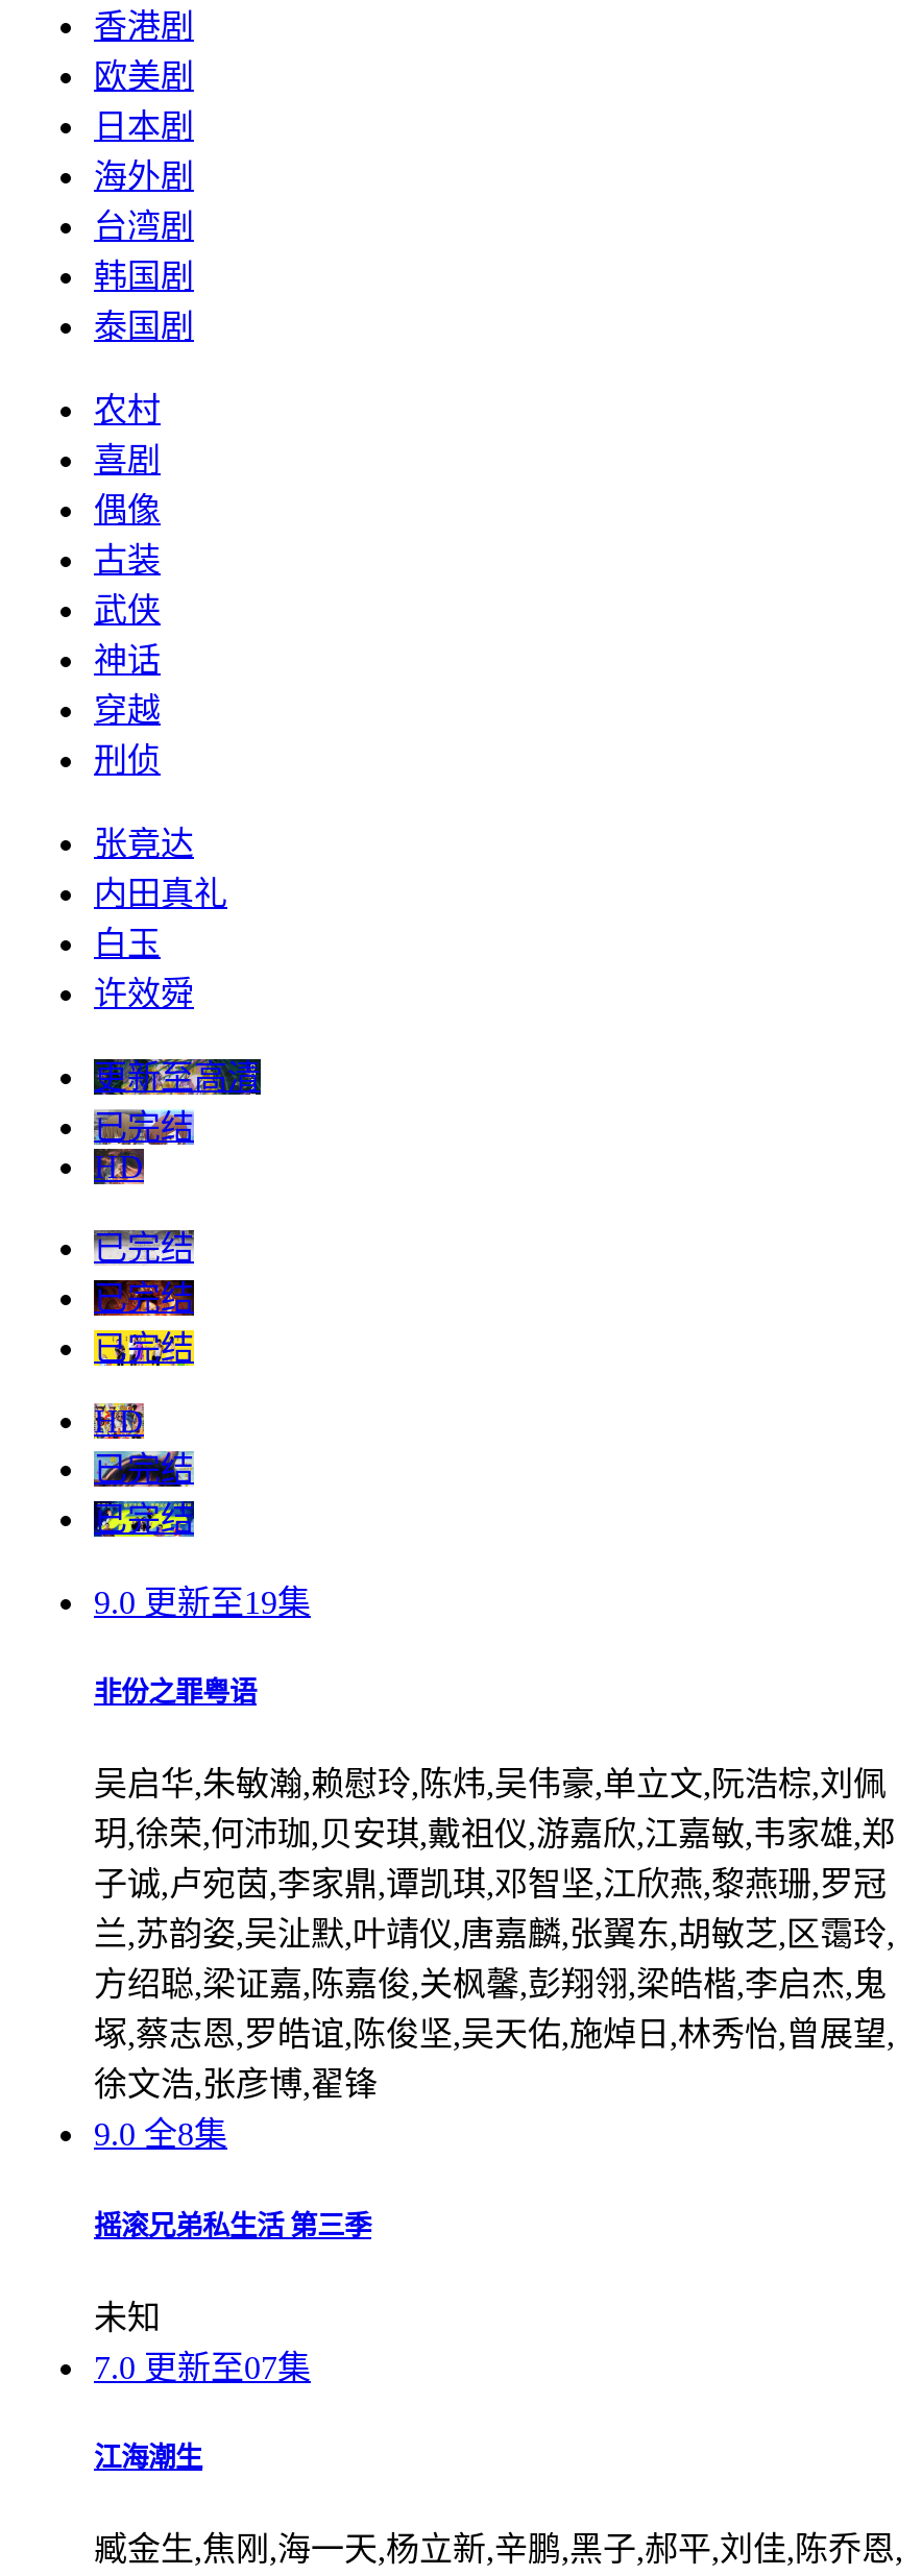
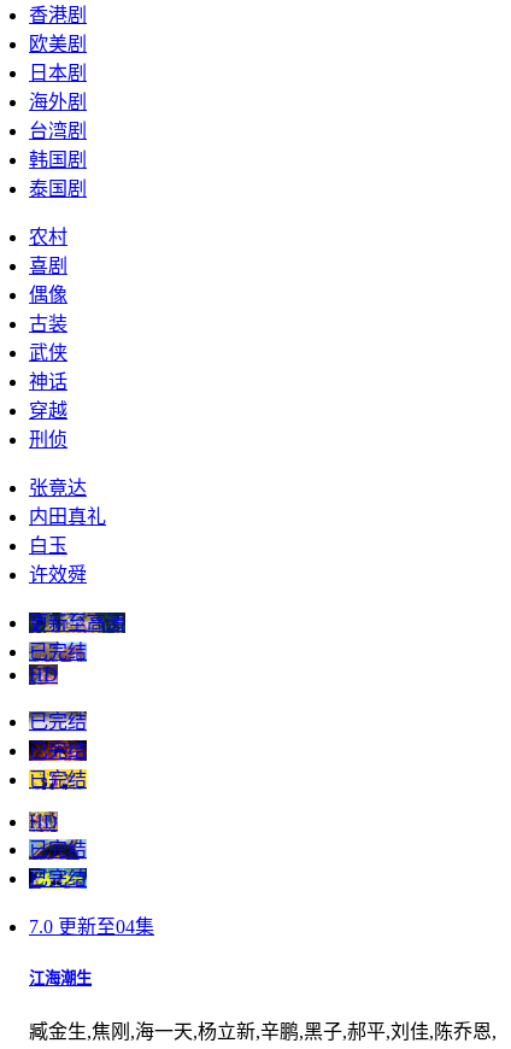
[94,1585,895,2385] 9.0 更新至19集 | 非份之罪粤语 | 吴启华,朱敏瀚,赖慰玲,陈炜,吴伟豪,单立文,阮浩棕,刘佩 | 玥,徐荣,何沛珈,贝安琪,戴祖仪,游嘉欣,江嘉敏,韦家雄,郑 | 子诚,卢宛茵,李家鼎,谭凯琪,邓智坚,江欣燕,黎燕珊,罗冠 | 兰,苏韵姿,吴沚默,叶靖仪,唐嘉麟,张翼东,胡敏芝,区霭玲, | 方绍聪,梁证嘉,陈嘉俊,关枫馨,彭翔翎,梁皓楷,李启杰,鬼 | 塚,蔡志恩,罗皓谊,陈俊坚,吴天佑,施焯日,林秀怡,曾展望, | 徐文浩,张彦博,翟锋 | 9.0 全8集 | 摇滚兄弟私生活 第三季 | 未知 | 7.0 更新至07集 -> [29,916,154,937] 7.0 更新至04集

